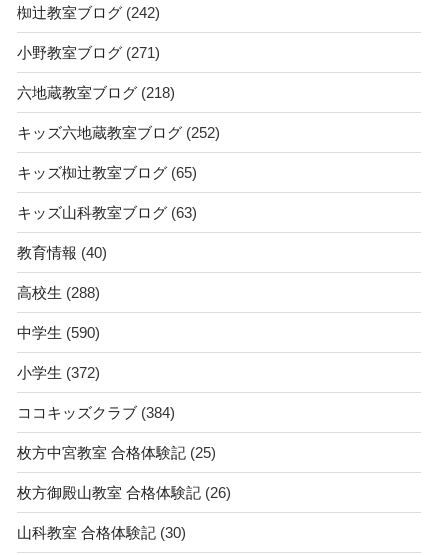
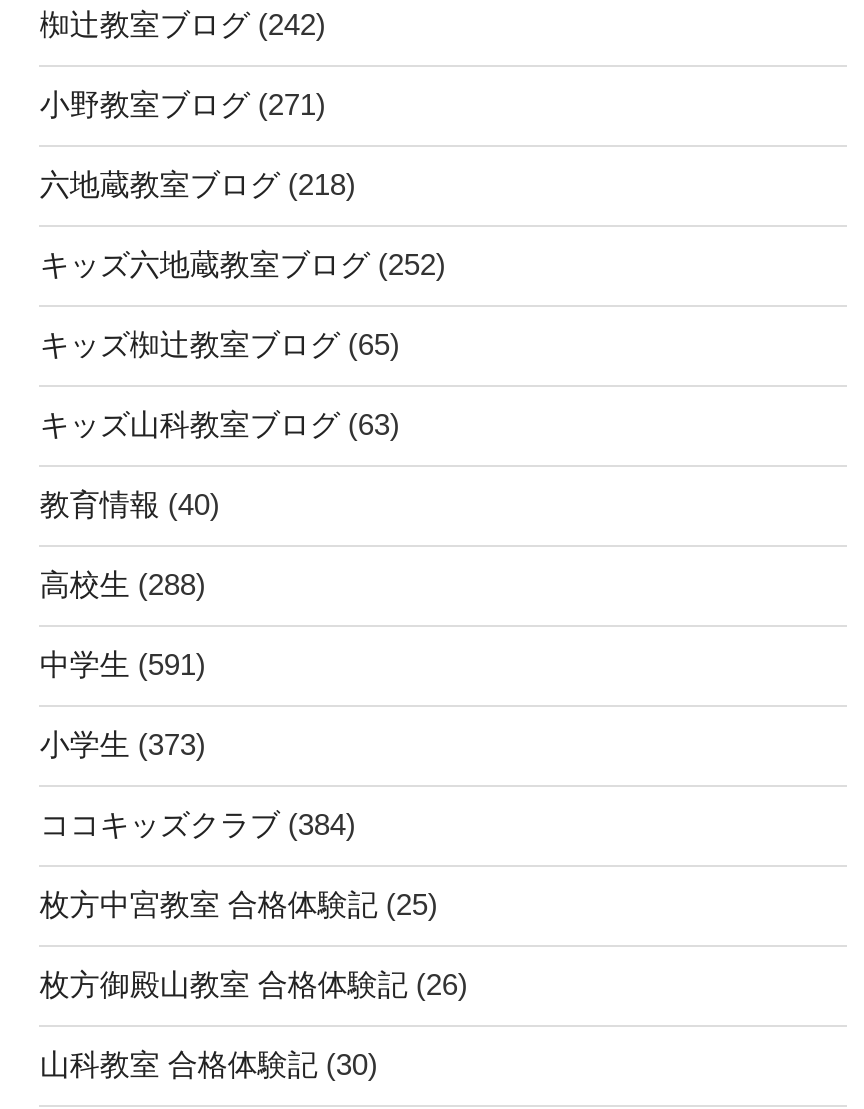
[17,324,100,341] 中学生(590) -> [40,648,206,682] 中学生(591)
[17,364,100,381] 小学生(372) -> [40,728,206,762] 小学生(373)

